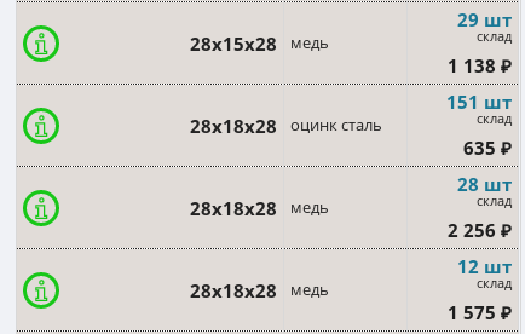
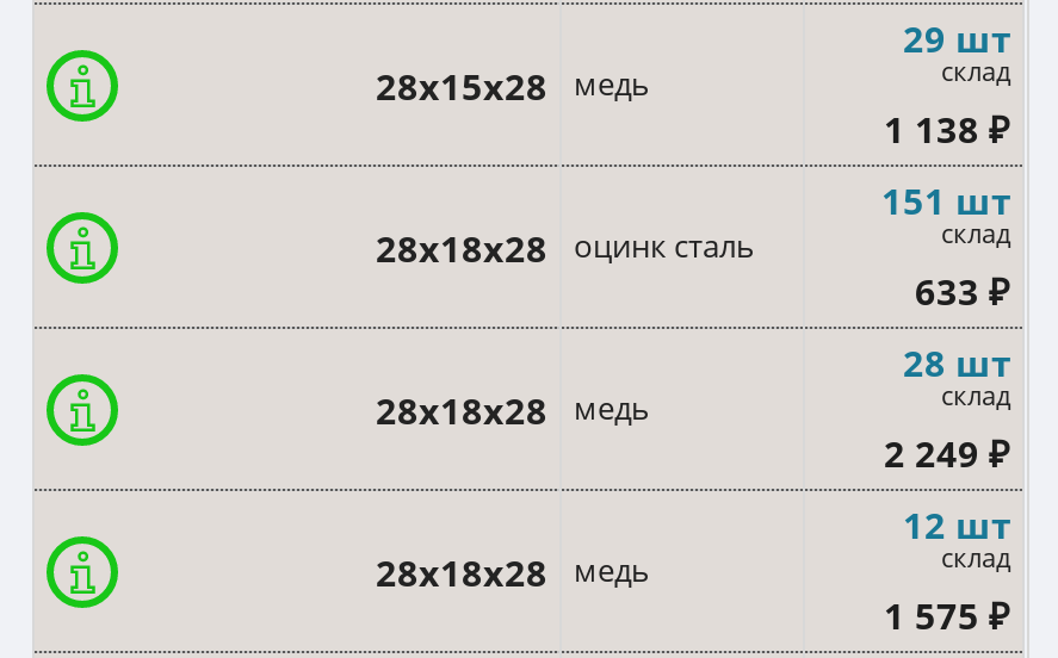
[463,136,512,160] 635 ₽ -> [915,267,1010,315] 633 ₽
[448,218,512,242] 2 256 ₽ -> [884,429,1010,477] 2 249 ₽

